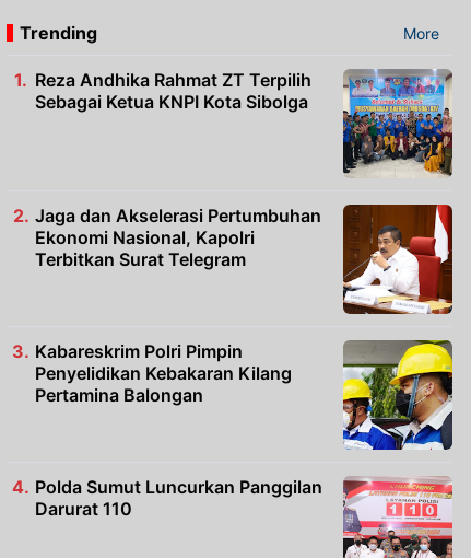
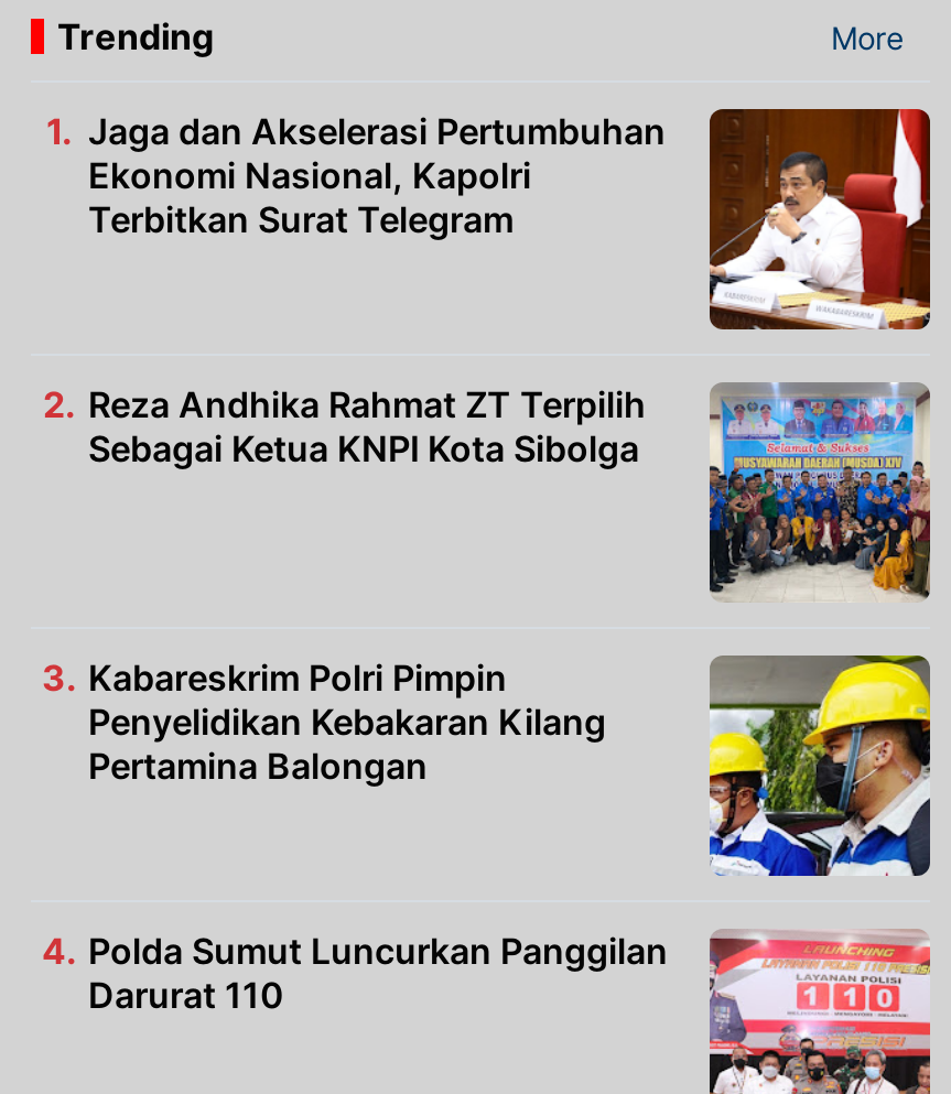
moved [35,69,452,177] -> [88,382,930,603]: [image] | Reza Andhika Rahmat ZT Terpilih | Sebagai Ketua KNPI Kota Sibolga
moved [35,204,454,316] -> [88,107,932,334]: [image] | Jaga dan Akselerasi Pertumbuhan | Ekonomi Nasional, Kapolri | Terbitkan Surat Telegram

